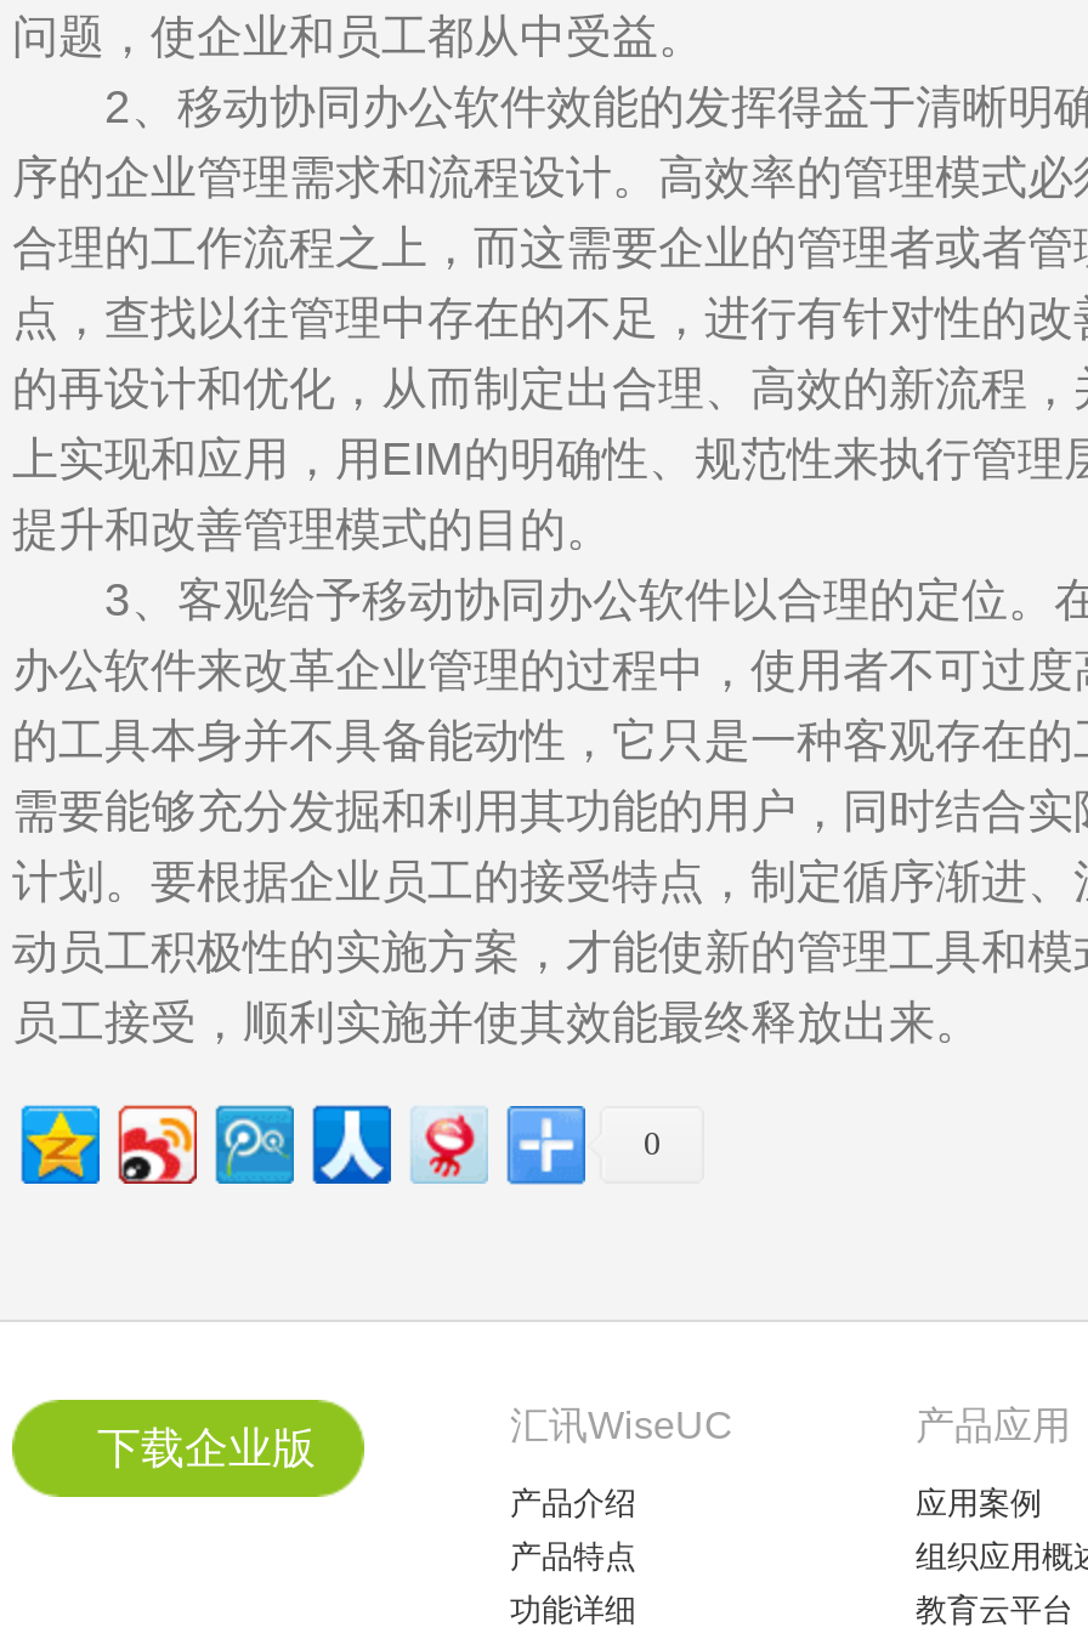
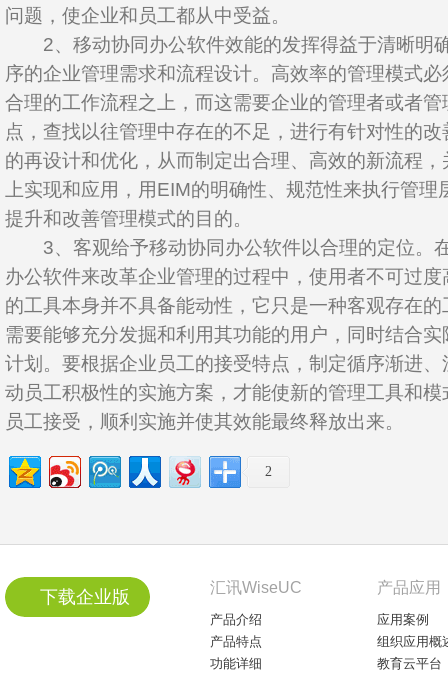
[644,1125,661,1162] 0 -> [265,464,272,479] 2

